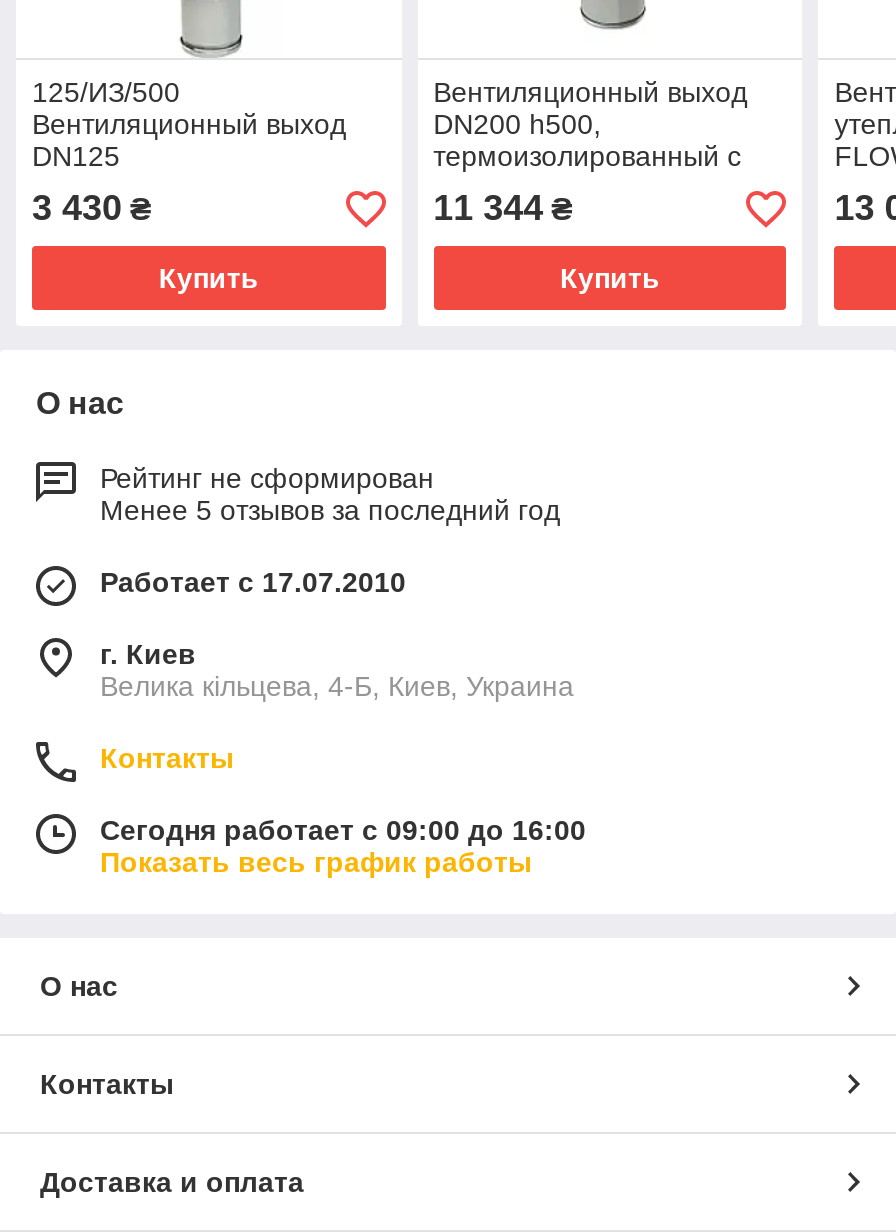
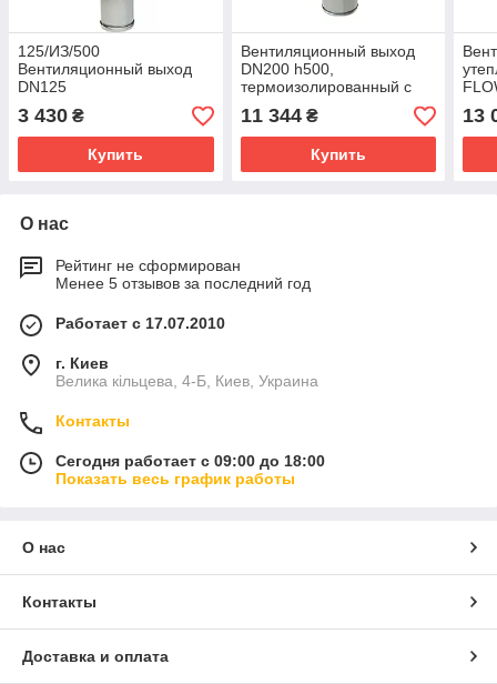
[100,814,586,846] Сегодня работает с 09:00 до 16:00 -> [55,452,325,470] Сегодня работает с 09:00 до 18:00

